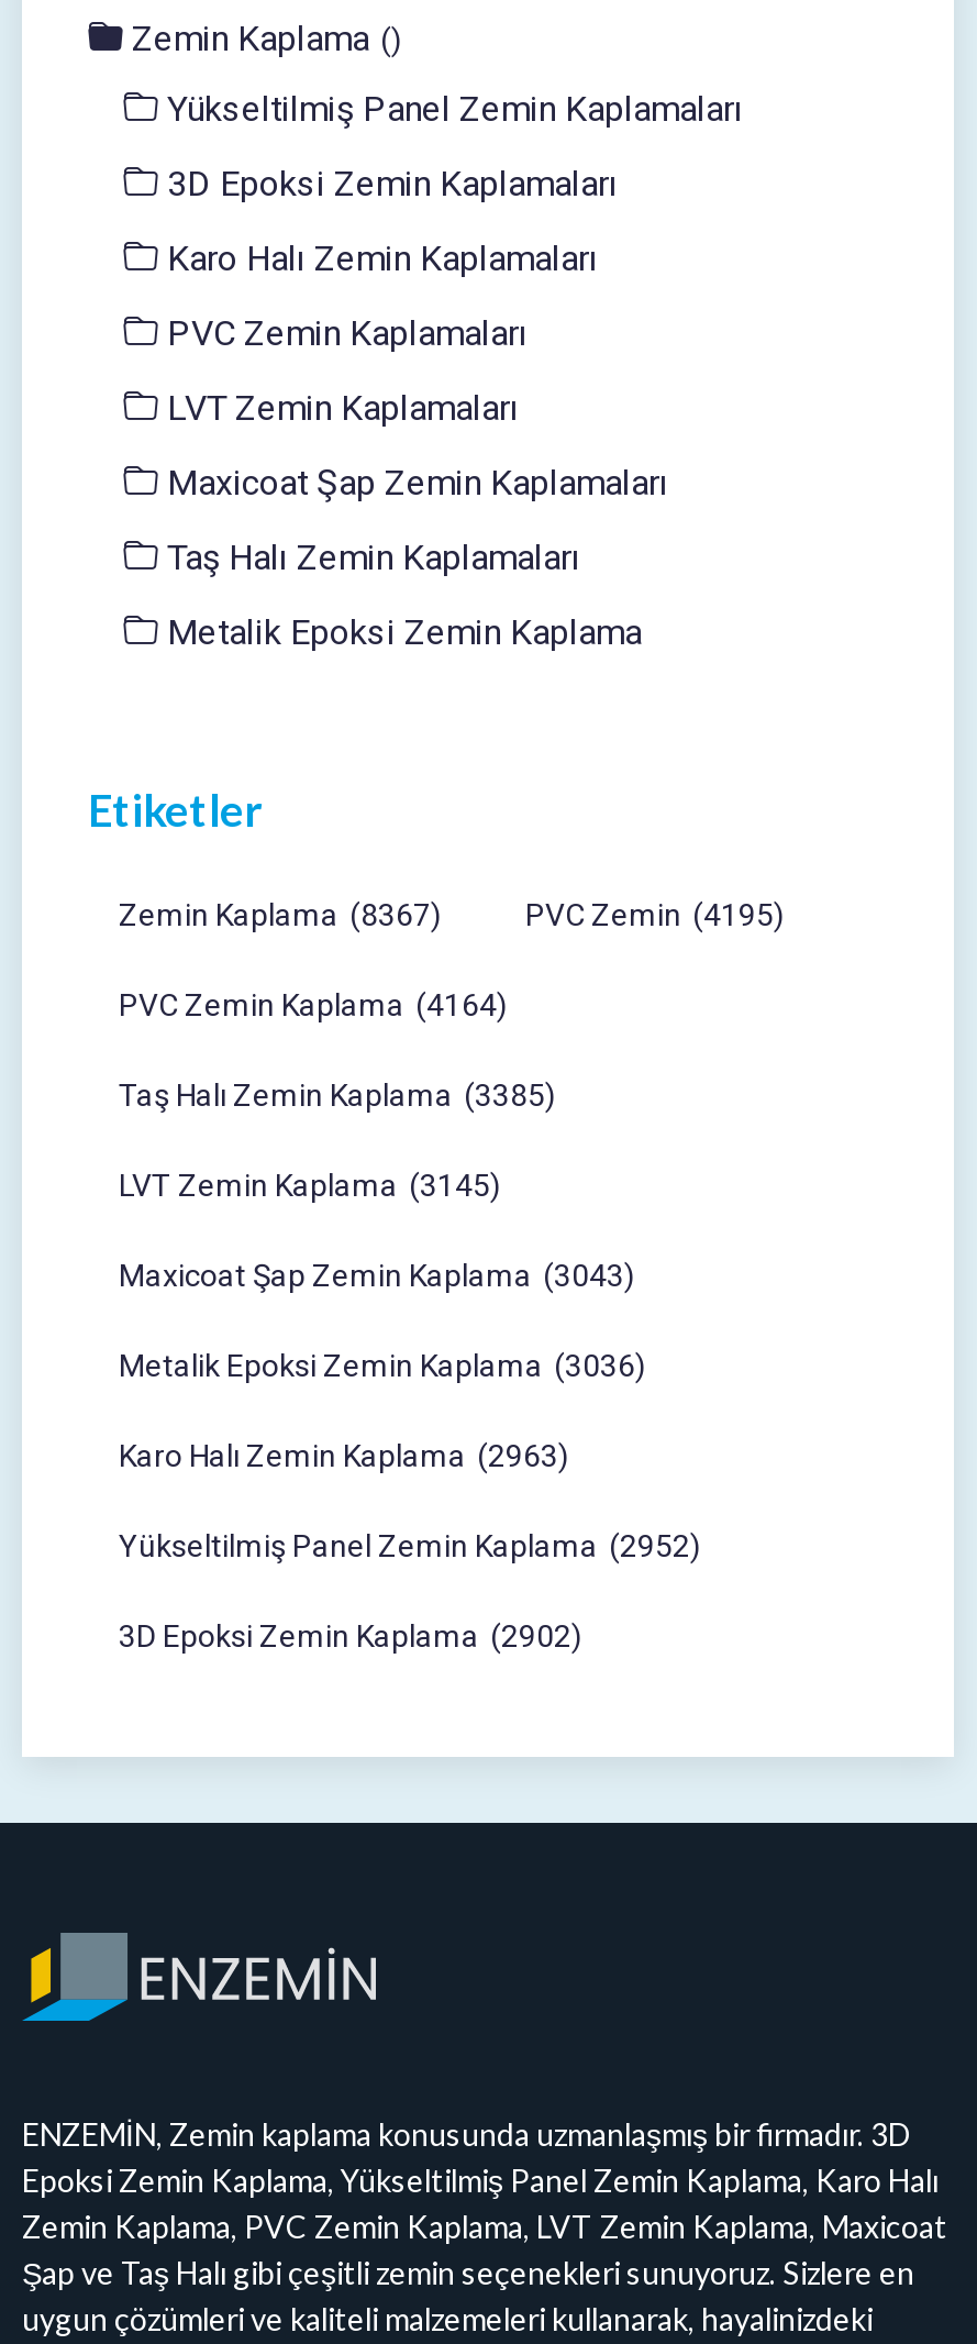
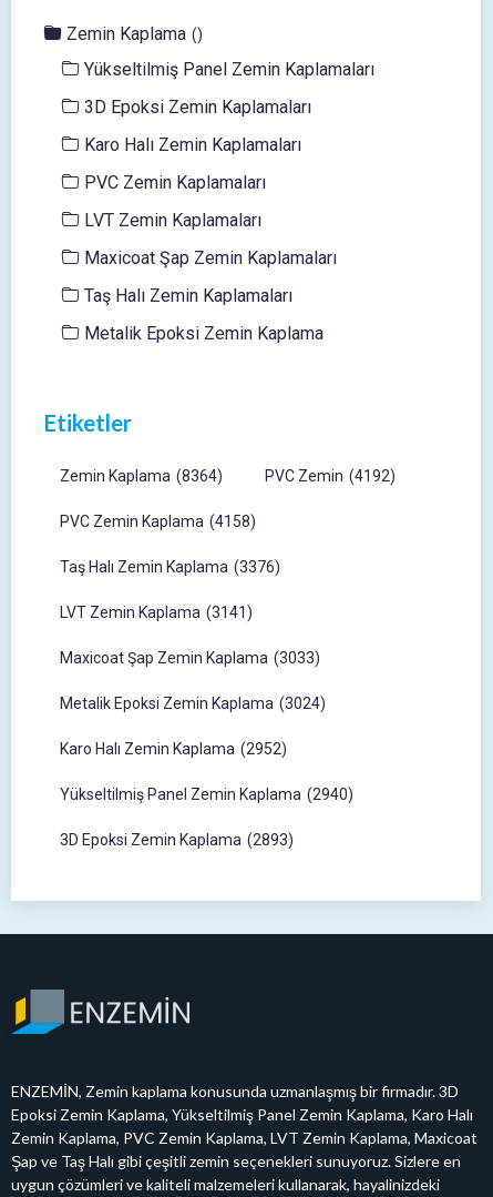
[119,897,442,932] Zemin Kaplama (8367) -> [60,467,223,485] Zemin Kaplama (8364)
[525,897,785,932] PVC Zemin (4195) -> [265,467,396,485] PVC Zemin (4192)
[119,987,508,1022] PVC Zemin Kaplama (4164) -> [60,513,256,530] PVC Zemin Kaplama (4158)
[119,1077,556,1113] Taş Halı Zemin Kaplama (3385) -> [60,558,280,576] Taş Halı Zemin Kaplama (3376)
[119,1168,501,1203] LVT Zemin Kaplama (3145) -> [60,603,253,621] LVT Zemin Kaplama (3141)
[119,1258,635,1293] Maxicoat Şap Zemin Kaplama (3043) -> [60,649,320,667] Maxicoat Şap Zemin Kaplama (3033)
[119,1348,646,1383] Metalik Epoksi Zemin Kaplama (3036) -> [60,694,326,712] Metalik Epoksi Zemin Kaplama (3024)
[119,1438,569,1473] Karo Halı Zemin Kaplama (2963) -> [60,740,287,758] Karo Halı Zemin Kaplama (2952)
[119,1528,701,1563] Yükseltilmiş Panel Zemin Kaplama (2952) -> [60,785,353,803] Yükseltilmiş Panel Zemin Kaplama (2940)
[119,1618,582,1654] 3D Epoksi Zemin Kaplama (2902) -> [60,831,294,849] 3D Epoksi Zemin Kaplama (2893)

